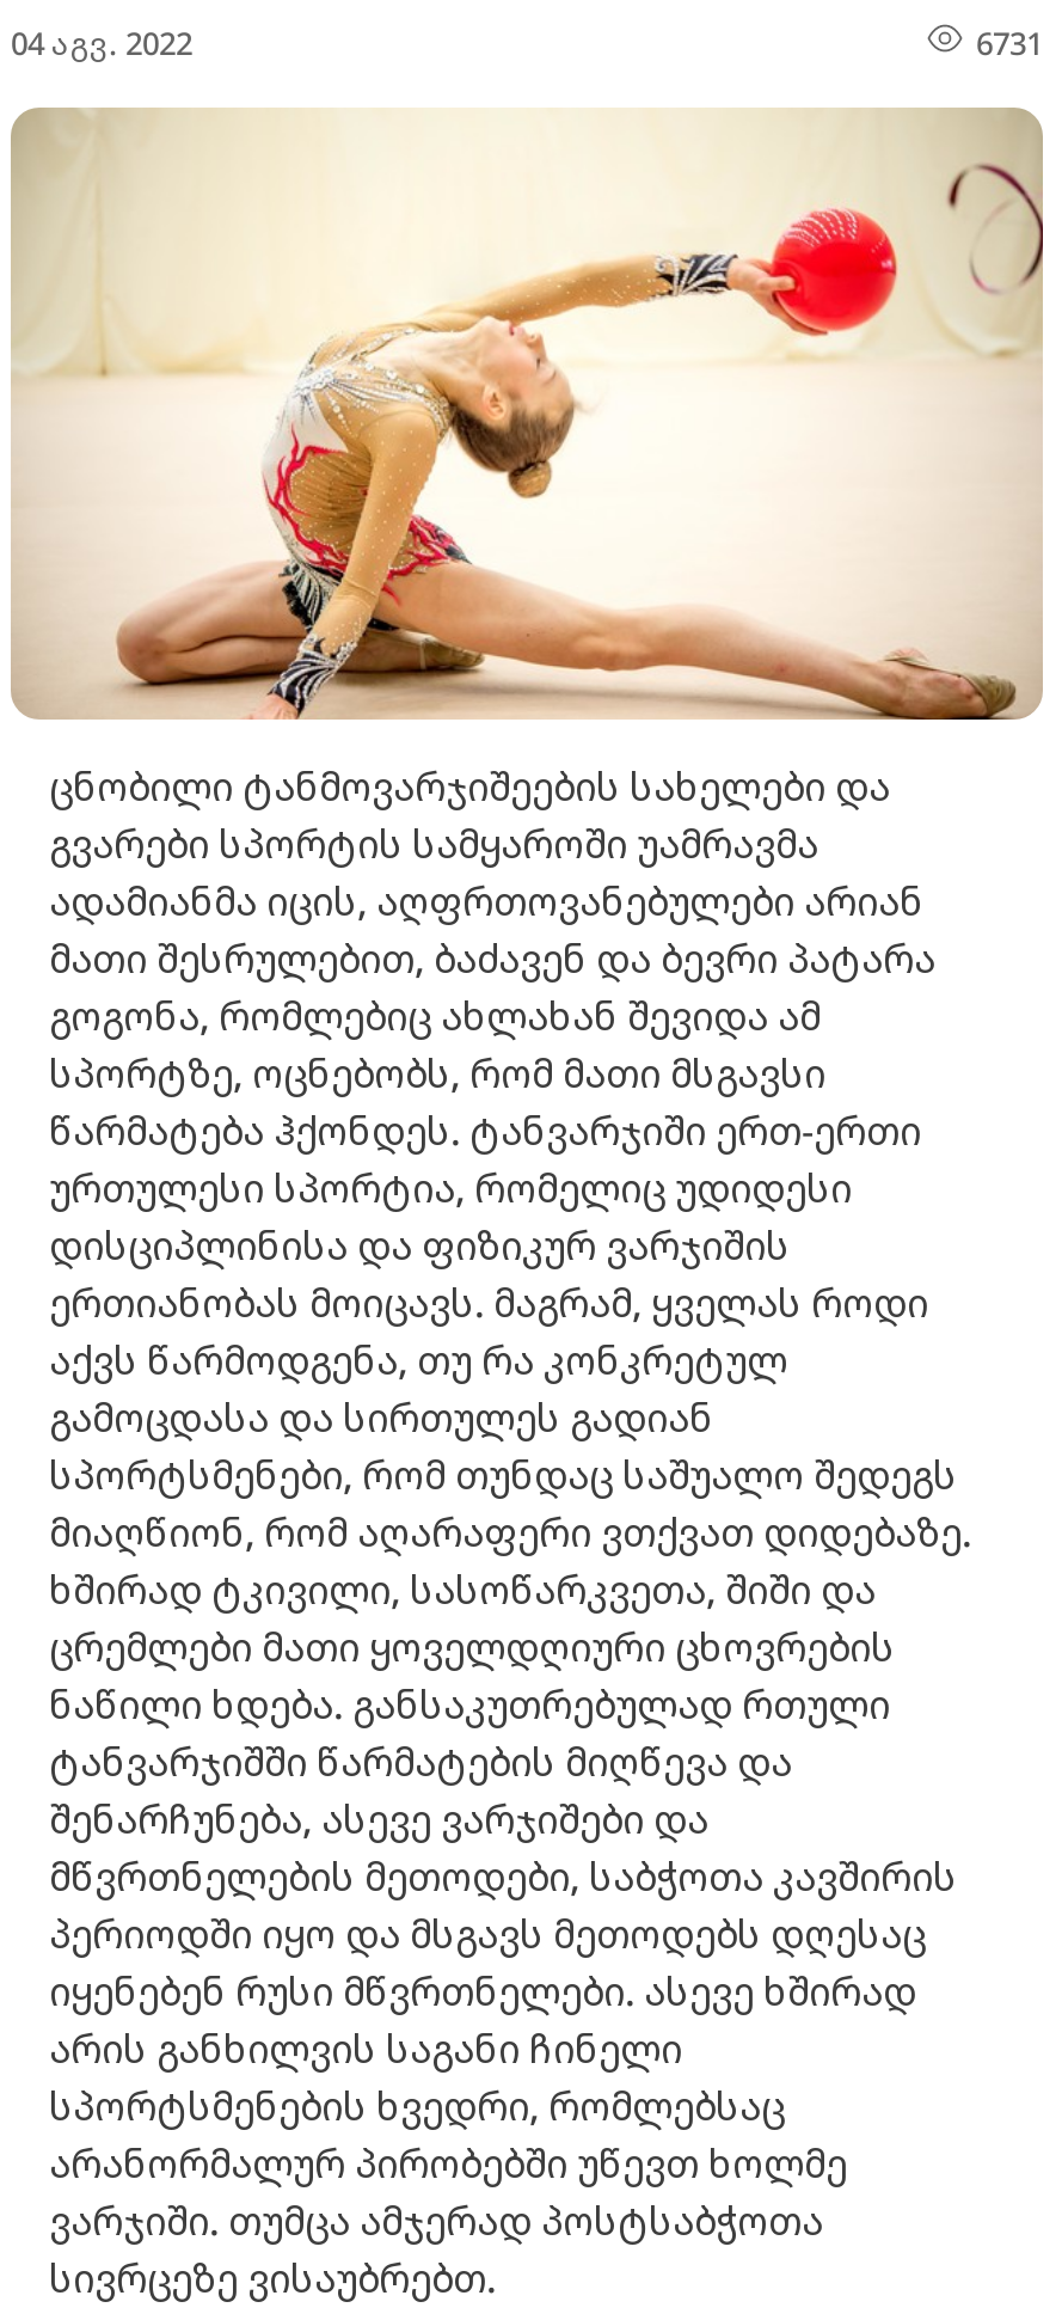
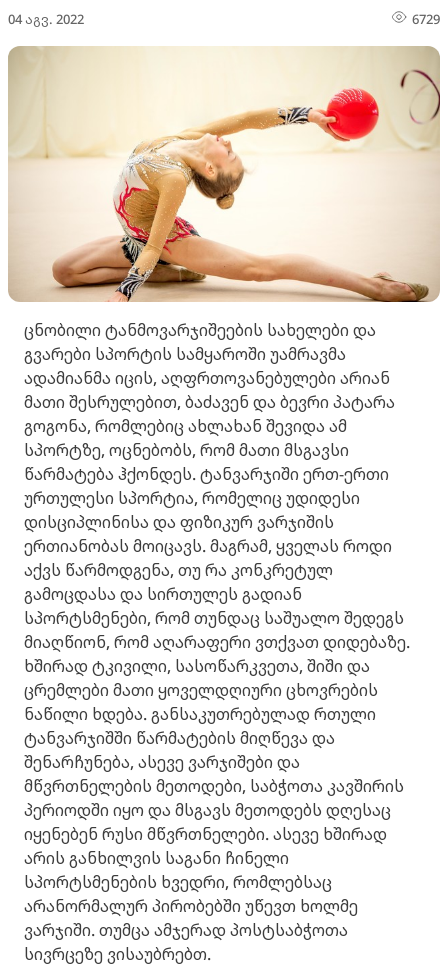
[976,22,1043,65] 6731 -> [412,10,440,28] 6729

